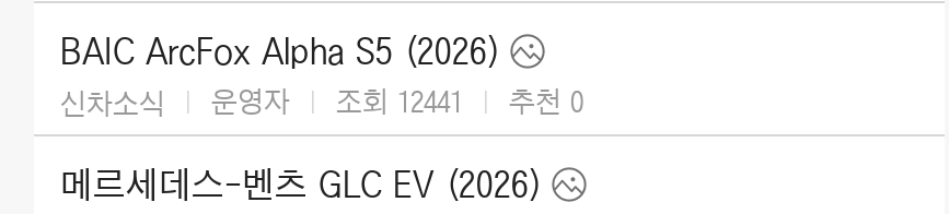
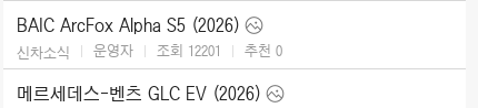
[60,82,583,122] 신차소식 운영자 조회 12441 추천 0 -> [17,41,282,62] 신차소식 운영자 조회 12201 추천 0

